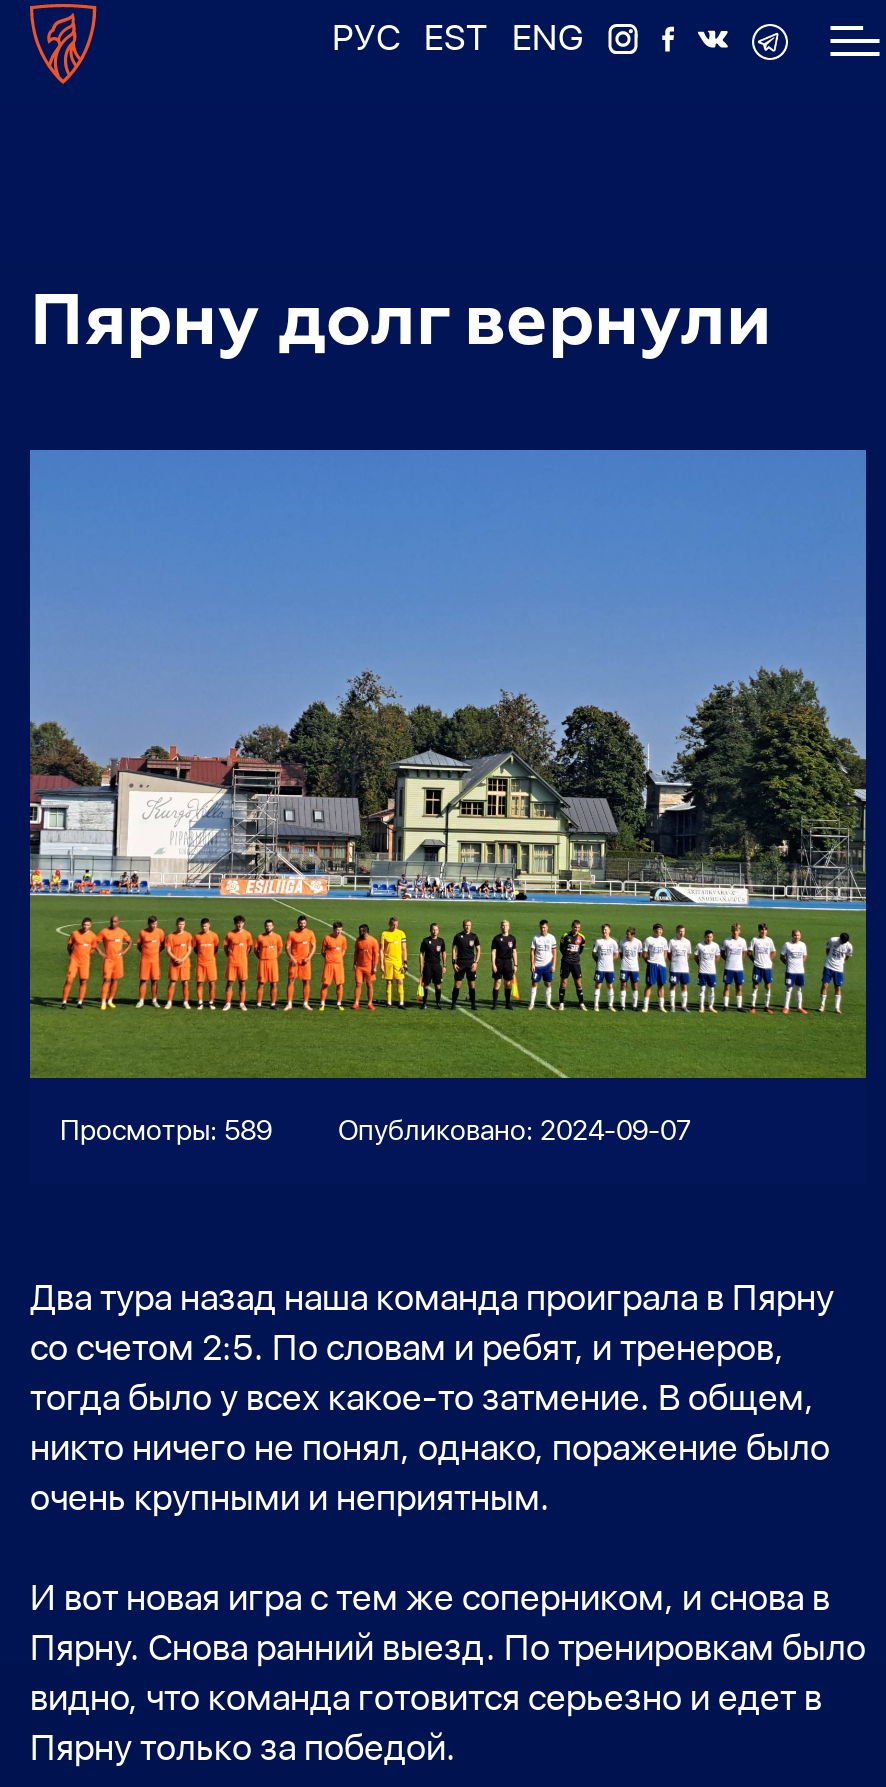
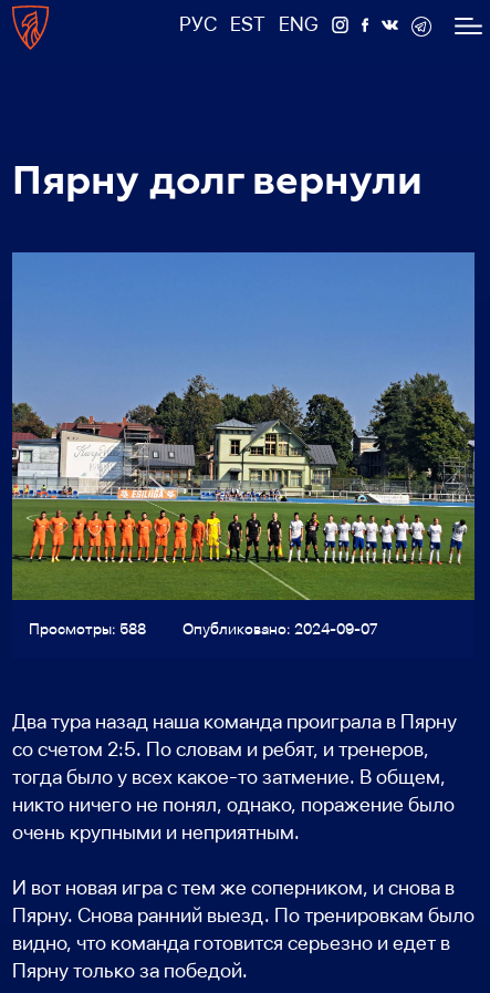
[60,1111,692,1147] Просмотры: 589 Опубликовано: 2024-09-07 -> [29,618,378,638] Просмотры: 588 Опубликовано: 2024-09-07

